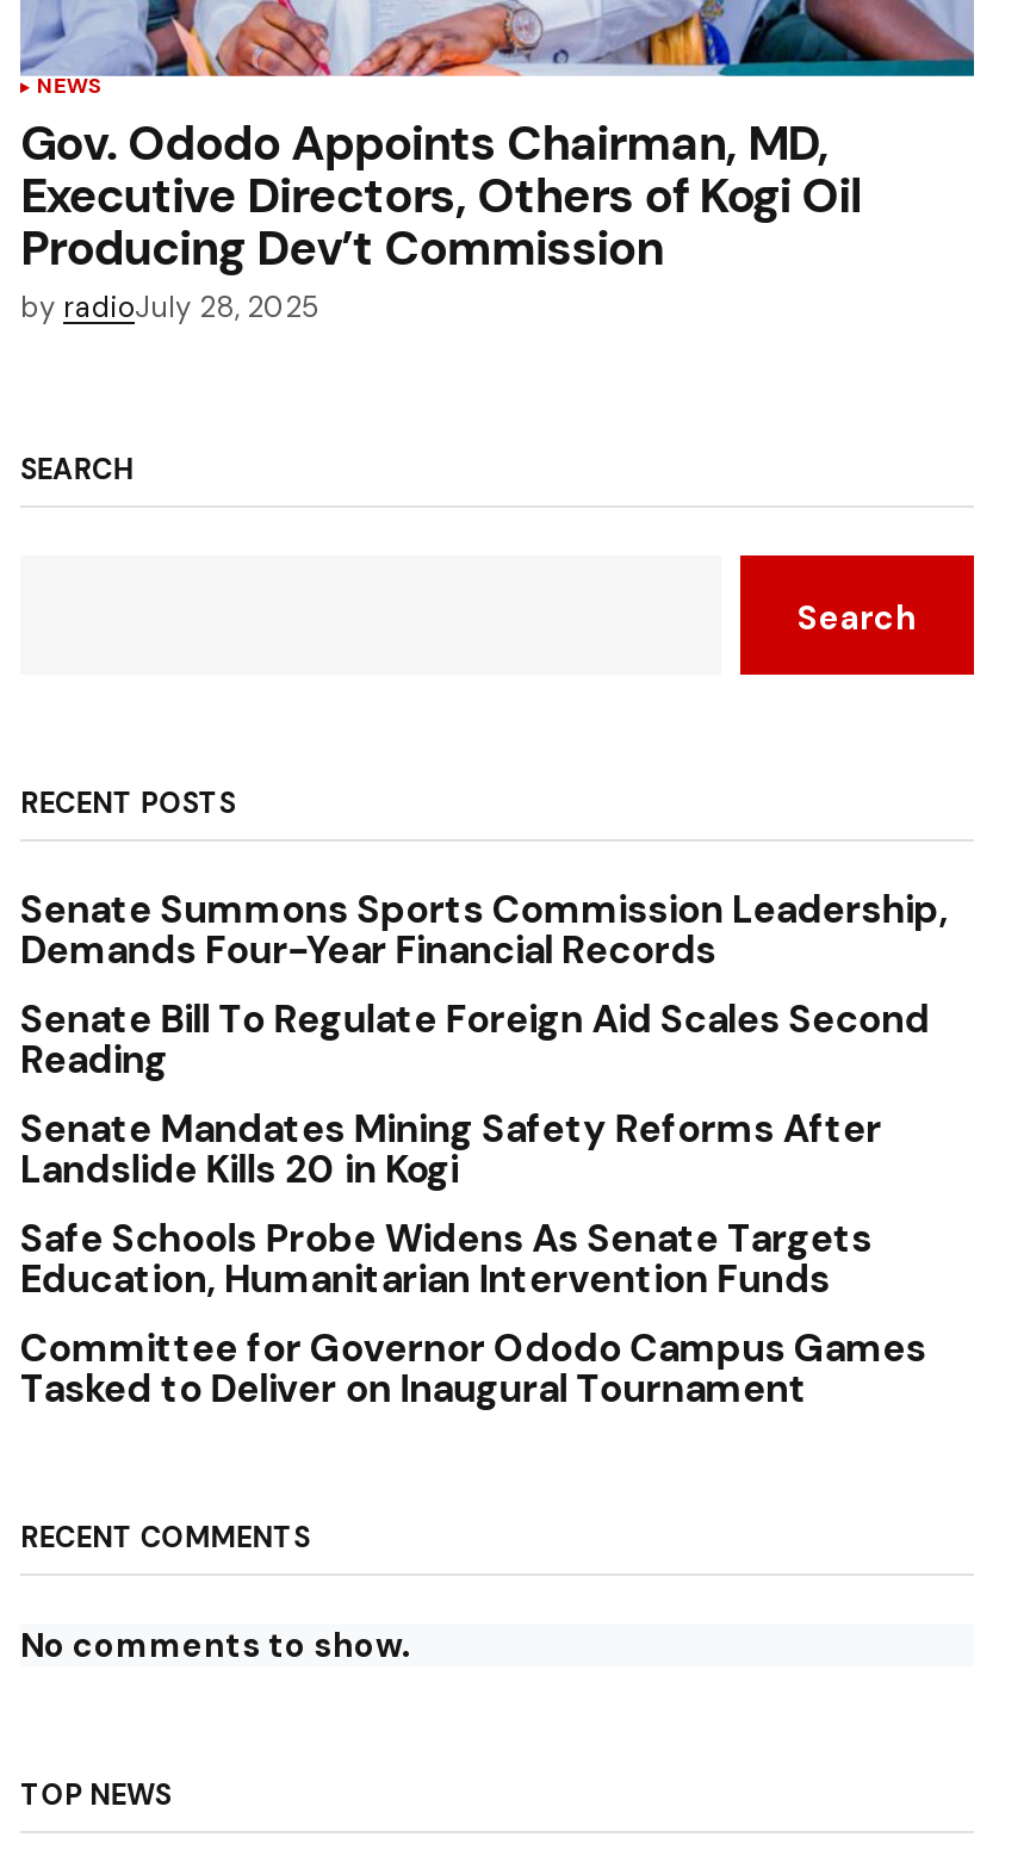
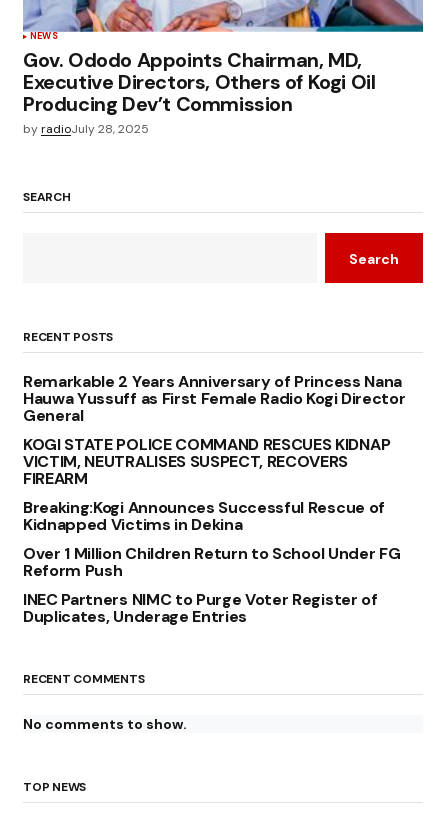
[20,885,948,1414] Senate Summons Sports Commission Leadership, | Demands Four-Year Financial Records | Senate Bill To Regulate Foreign Aid Scales Second | Reading | Senate Mandates Mining Safety Reforms After | Landslide Kills 20 in Kogi | Safe Schools Probe Widens As Senate Targets | Education, Humanitarian Intervention Funds | Committee for Governor Ododo Campus Games | Tasked to Deliver on Inaugural Tournament -> [23,371,405,627] Remarkable 2 Years Anniversary of Princess Nana | Hauwa Yussuff as First Female Radio Kogi Director | General | KOGI STATE POLICE COMMAND RESCUES KIDNAP | VICTIM, NEUTRALISES SUSPECT, RECOVERS | FIREARM | Breaking:Kogi Announces Successful Rescue of | Kidnapped Victims in Dekina | Over 1 Million Children Return to School Under FG | Reform Push | INEC Partners NIMC to Purge Voter Register of | Duplicates, Underage Entries

